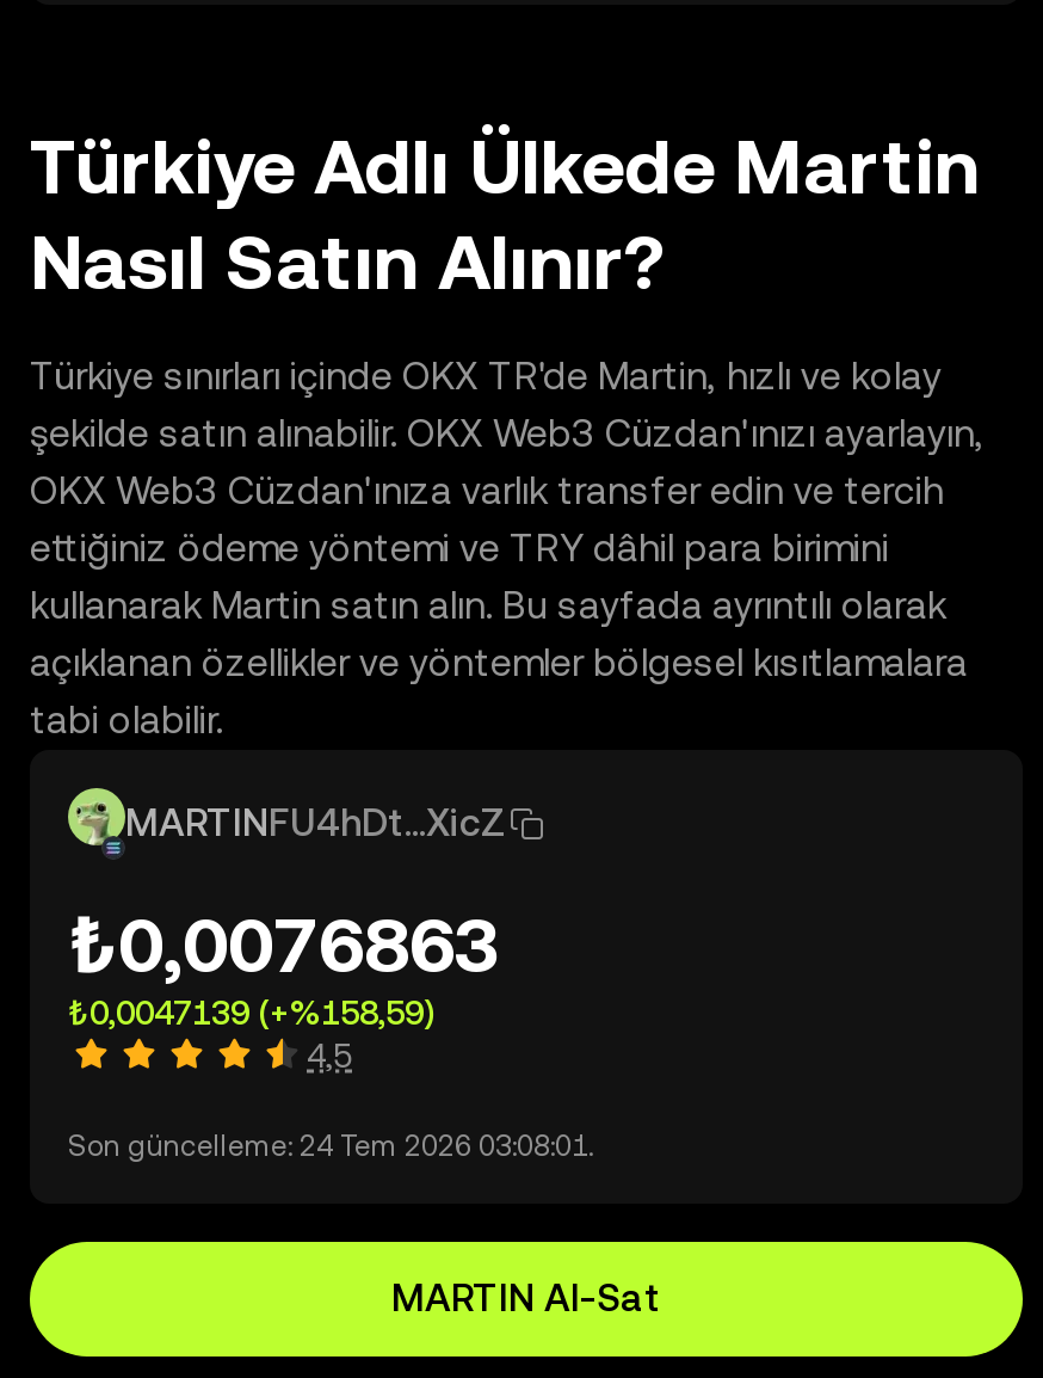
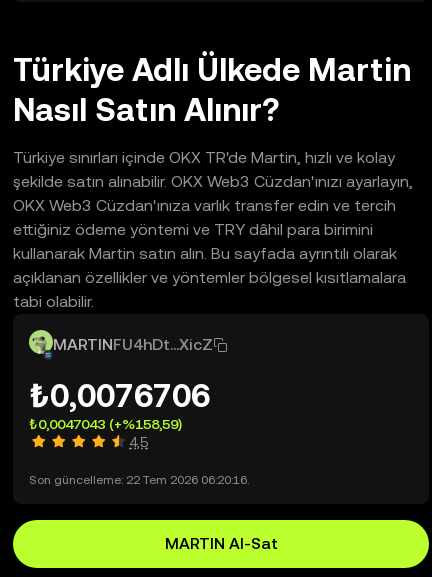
[68,900,500,989] ₺0,0076863 -> [29,377,210,414] ₺0,0076706
[68,993,433,1032] ₺0,0047139 (+%158,59) -> [29,416,182,432] ₺0,0047043 (+%158,59)
[68,1130,593,1163] Son güncelleme: 24 Tem 2026 03:08:01. -> [29,473,249,487] Son güncelleme: 22 Tem 2026 06:20:16.

